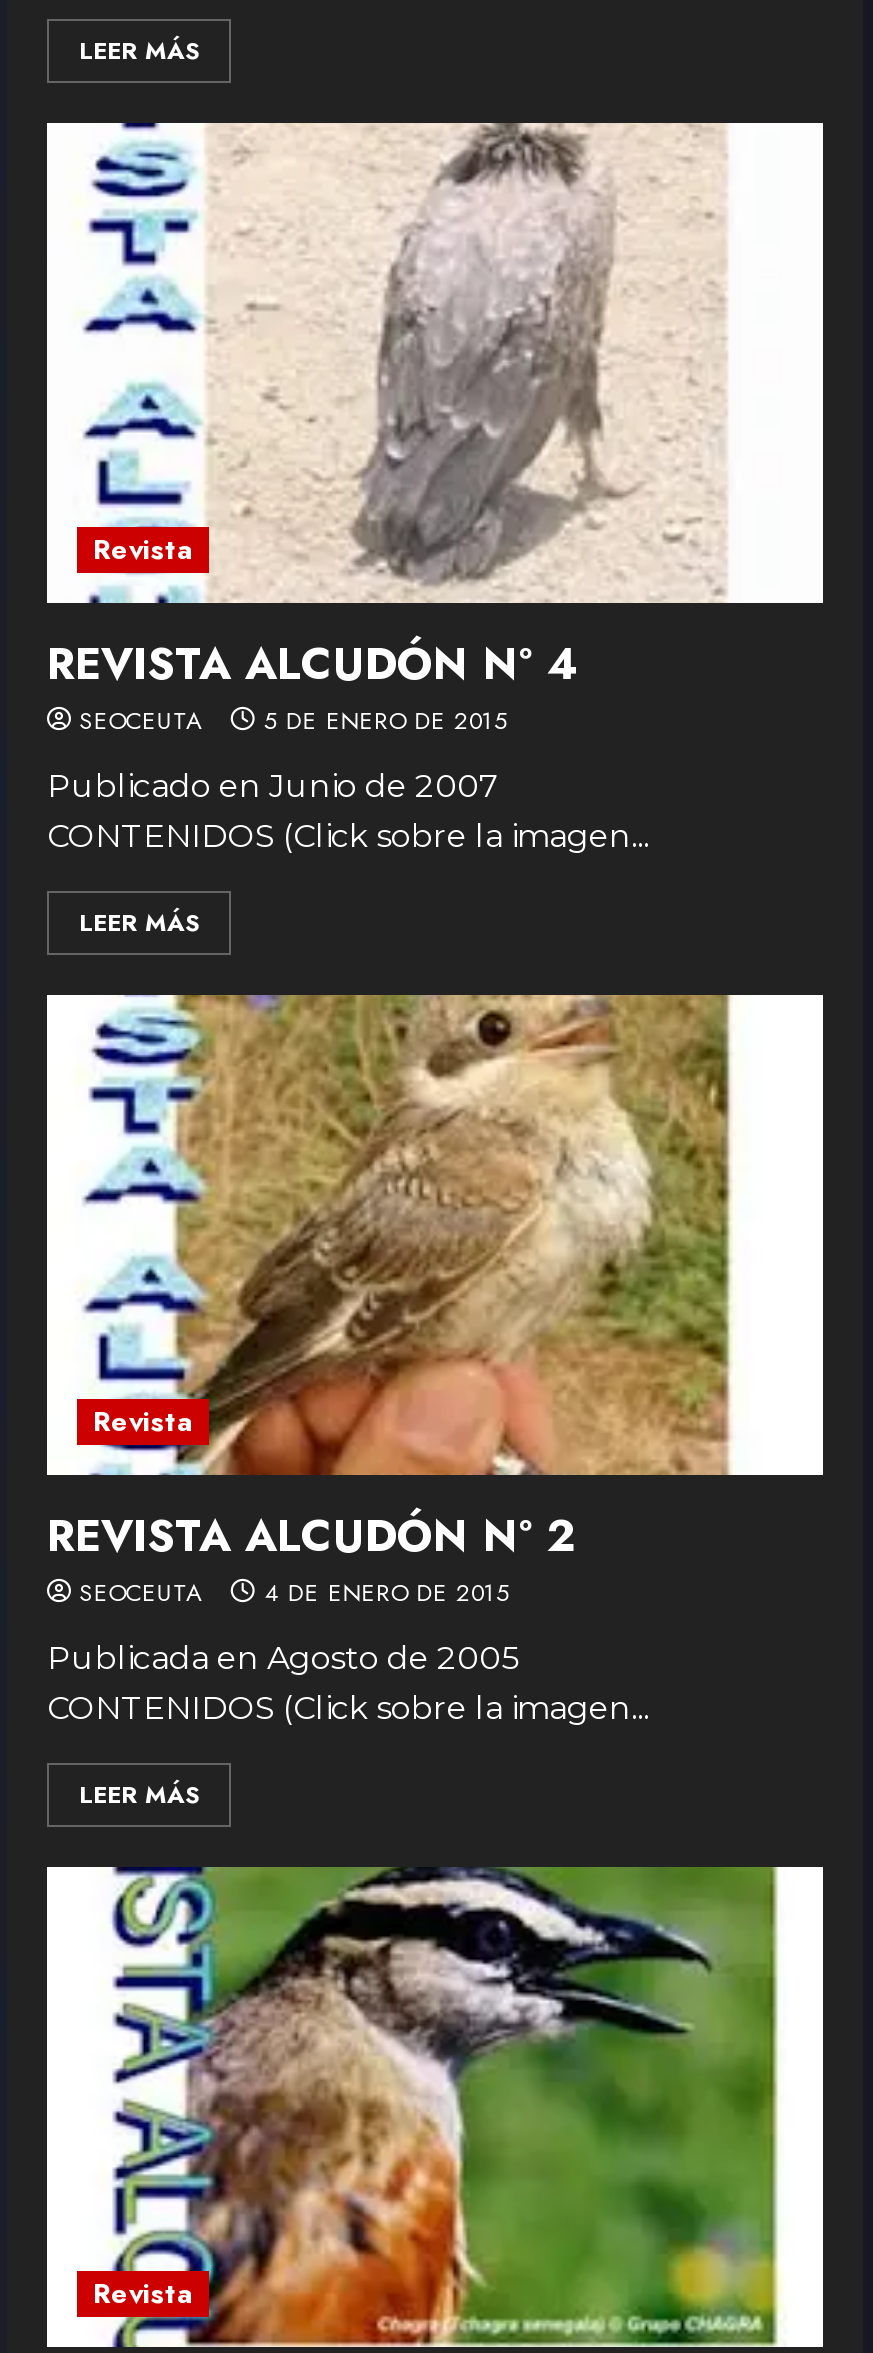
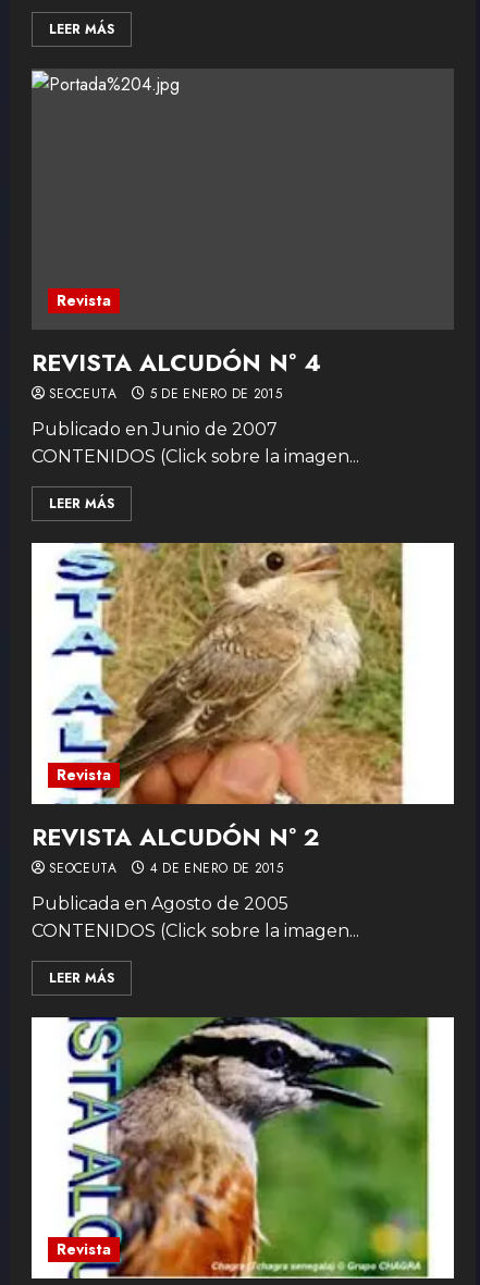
[45,121,825,605] [image] -> none

